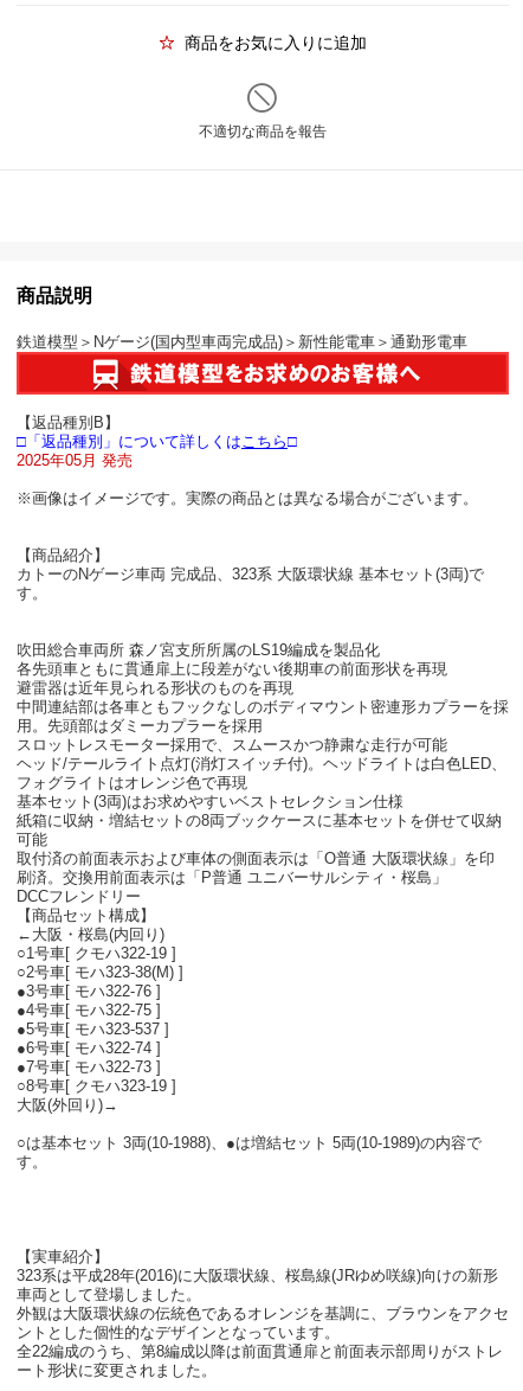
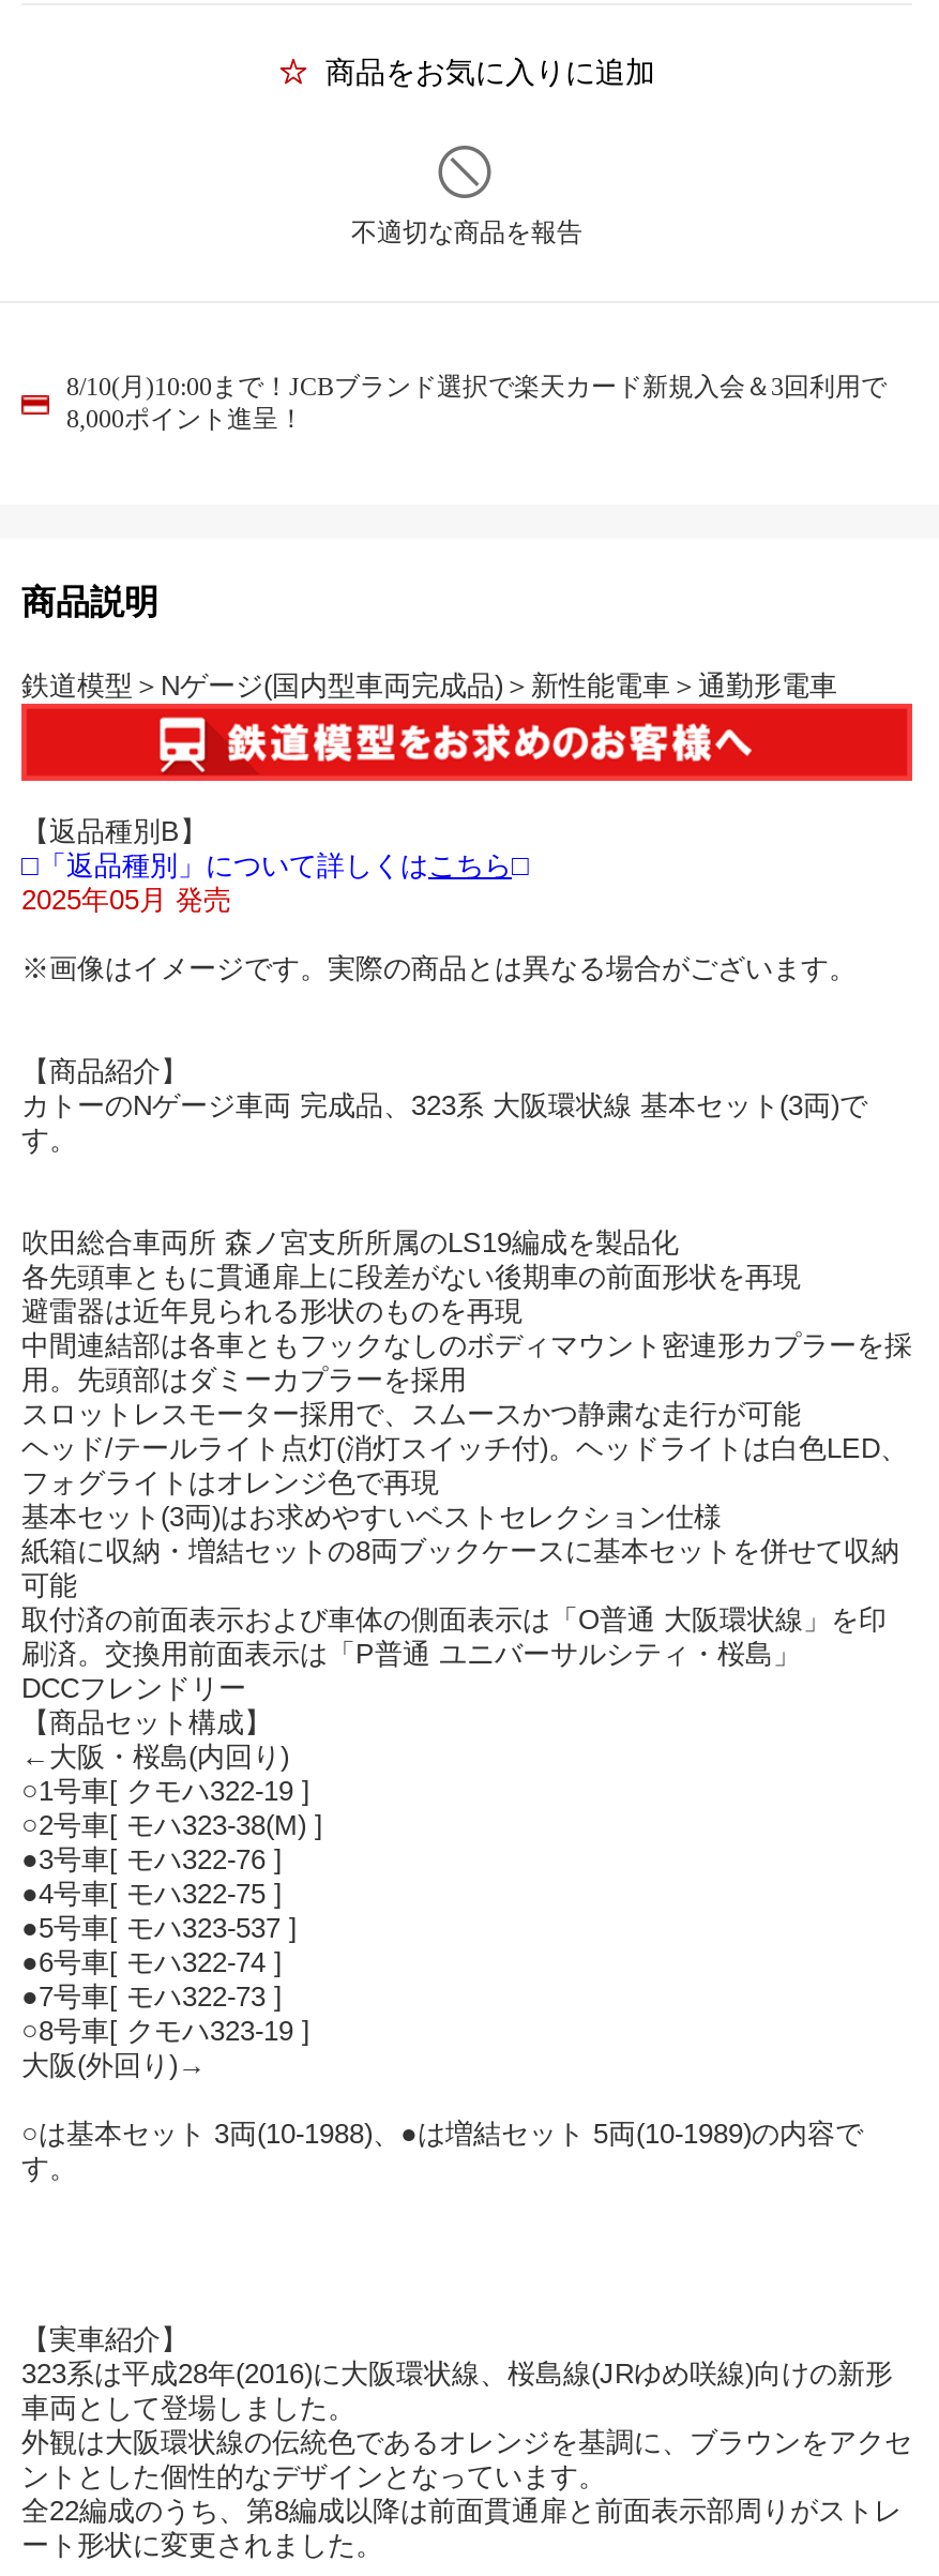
none -> [66,372,887,434] 8/10(月)10:00まで！JCBブランド選択で楽天カード新規入会＆3回利用で | 8,000ポイント進呈！

